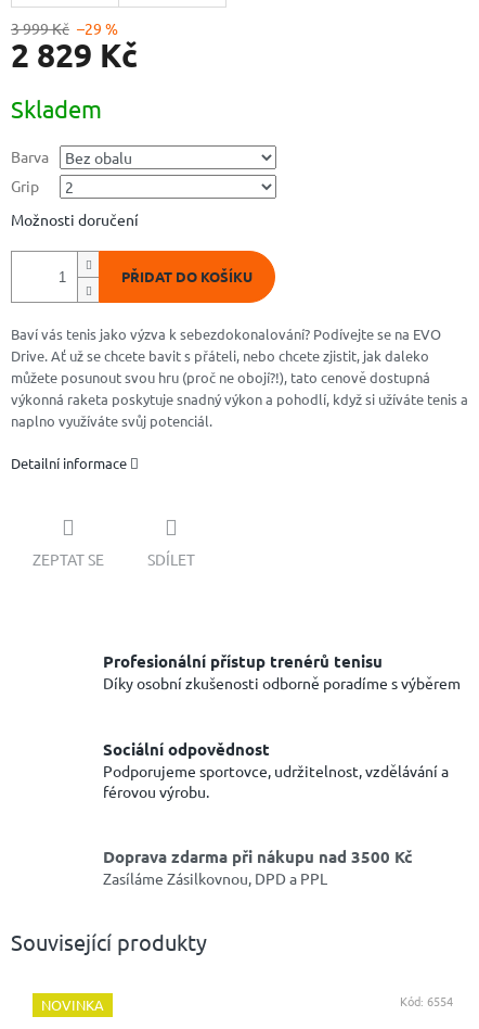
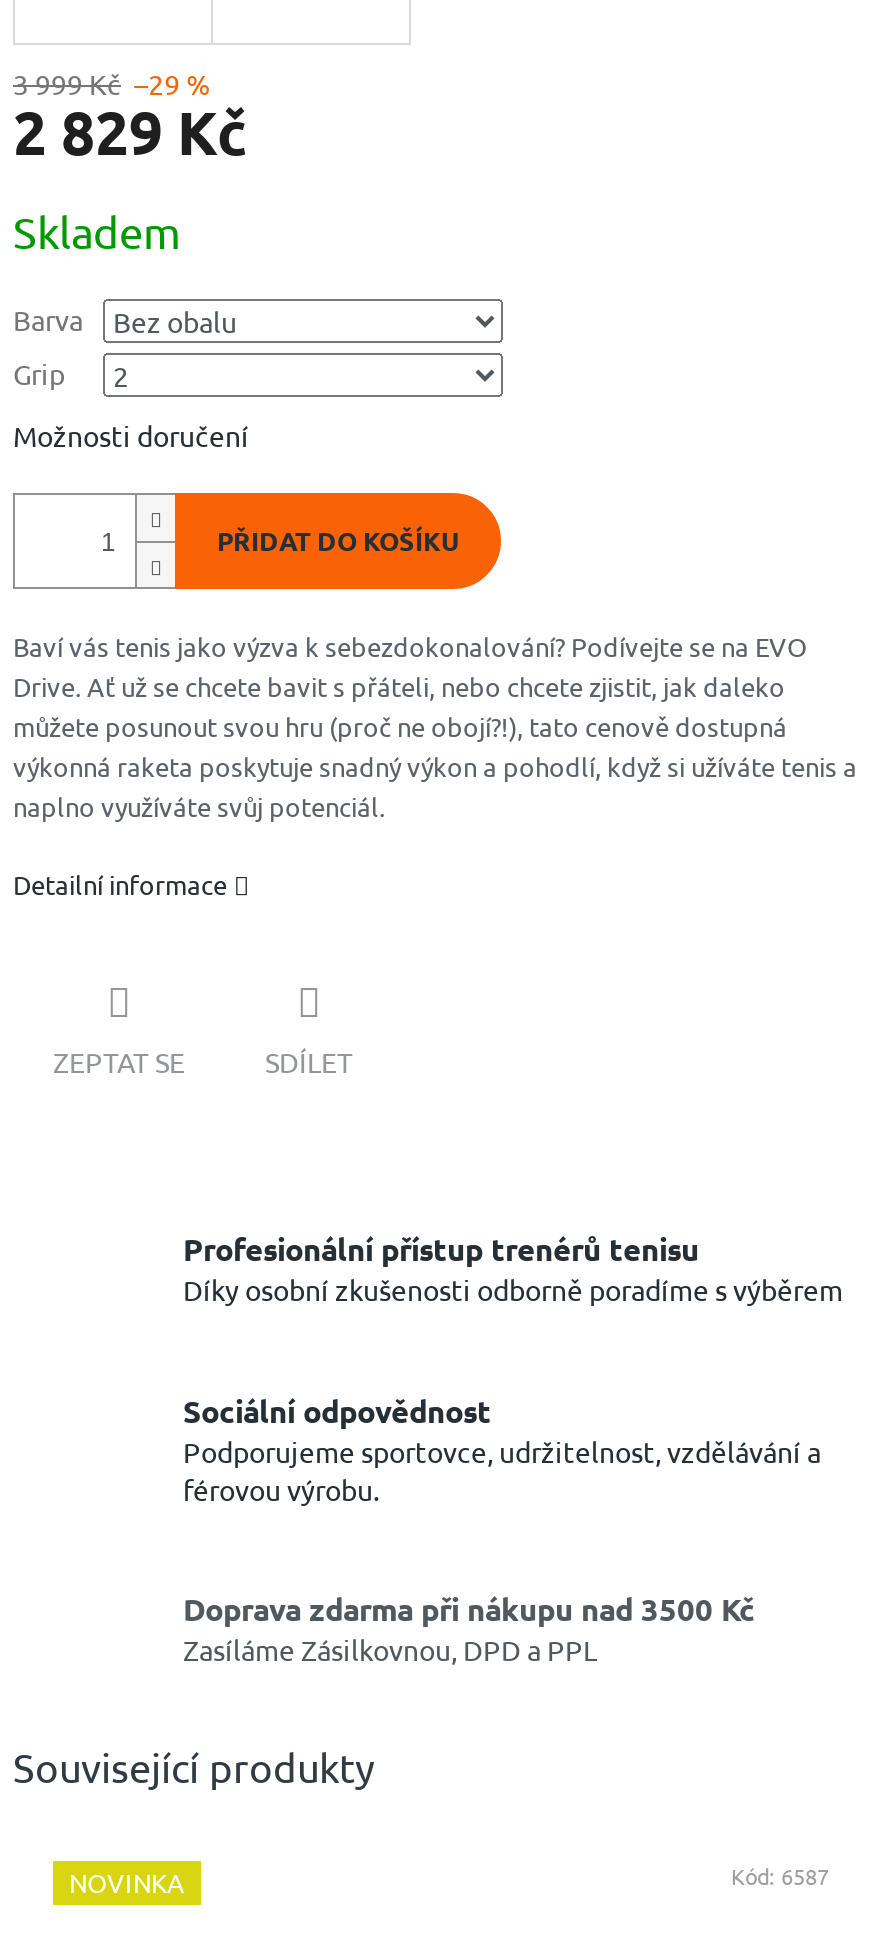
[400,993,453,1010] Kód: 6554 -> [731,1860,829,1892] Kód: 6587

